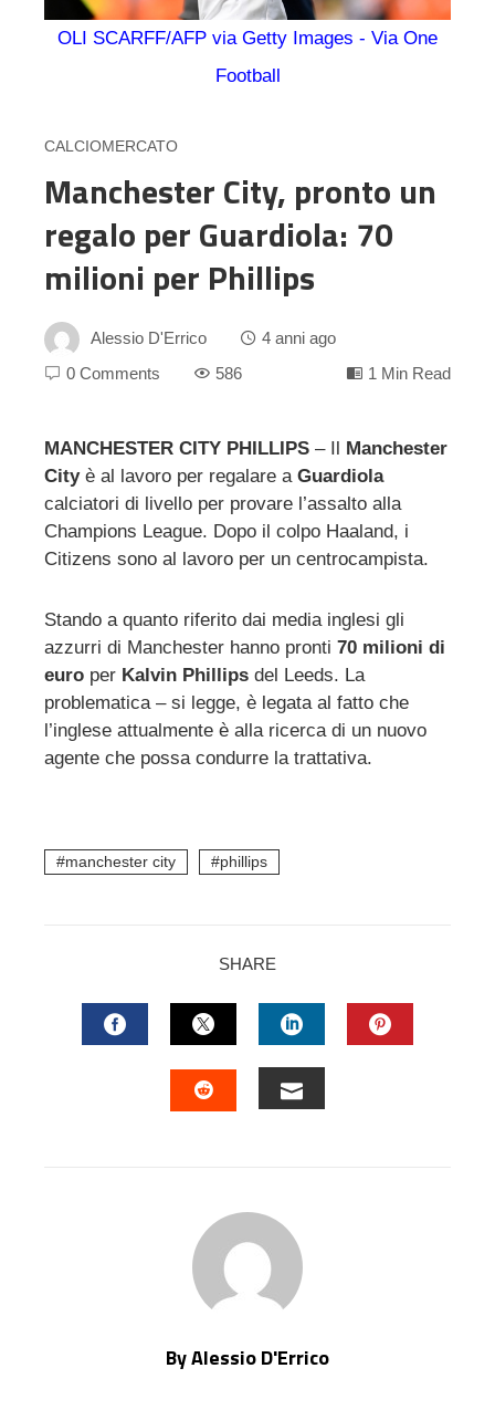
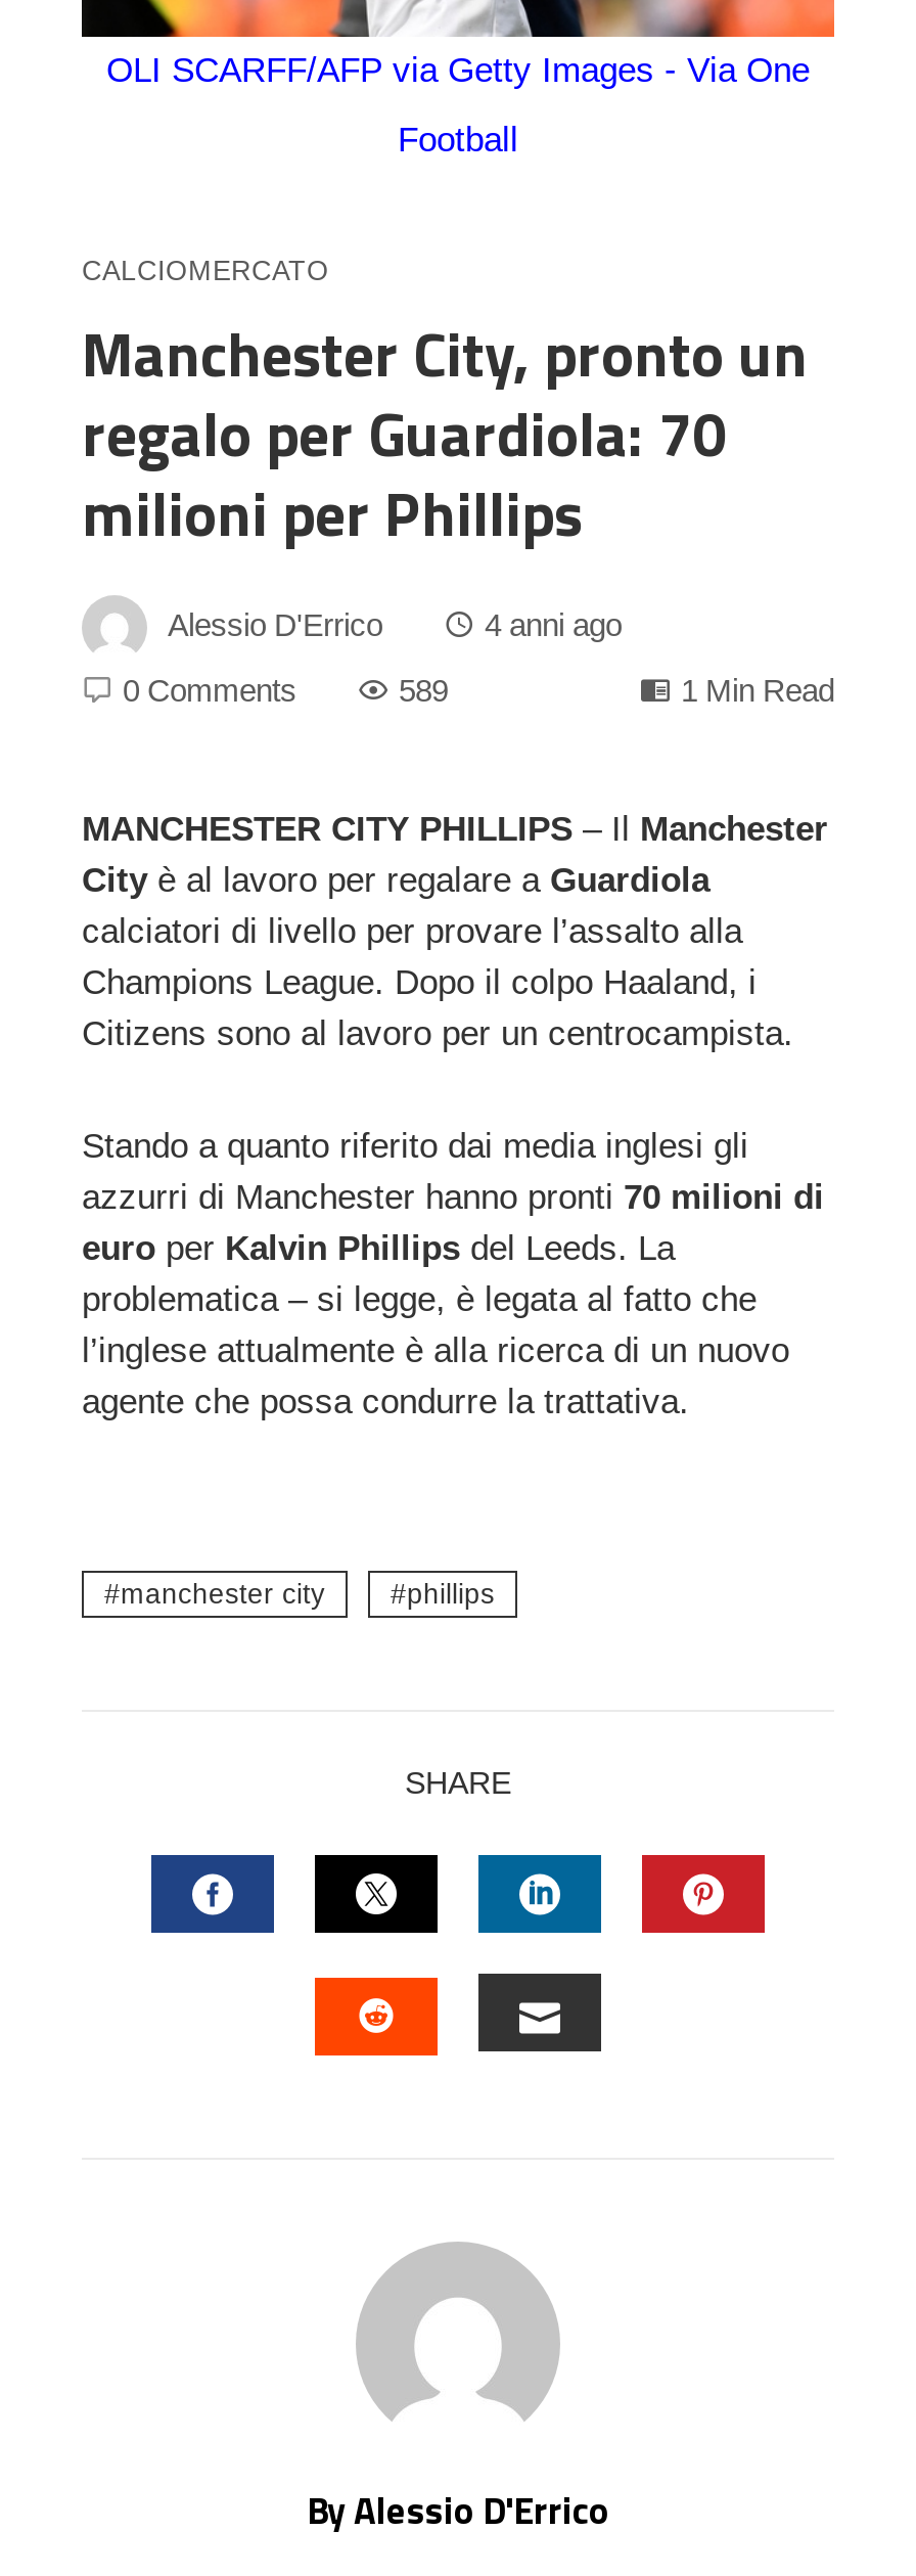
[215,364,242,383] 586 -> [399,674,448,708] 589

